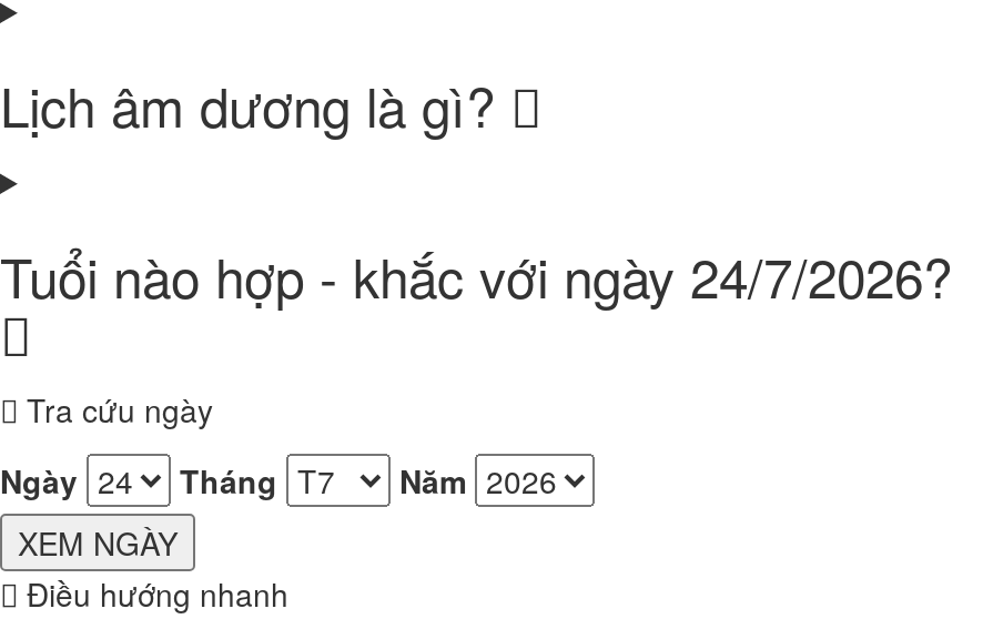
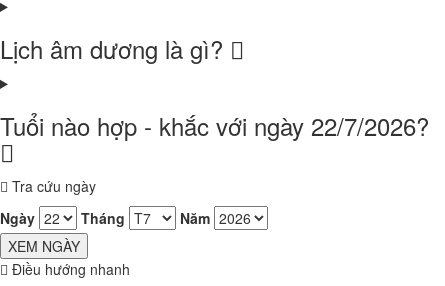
[0,236,952,314] Tuổi nào hợp - khắc với ngày 24/7/2026? -> [0,108,429,143] Tuổi nào hợp - khắc với ngày 22/7/2026?

